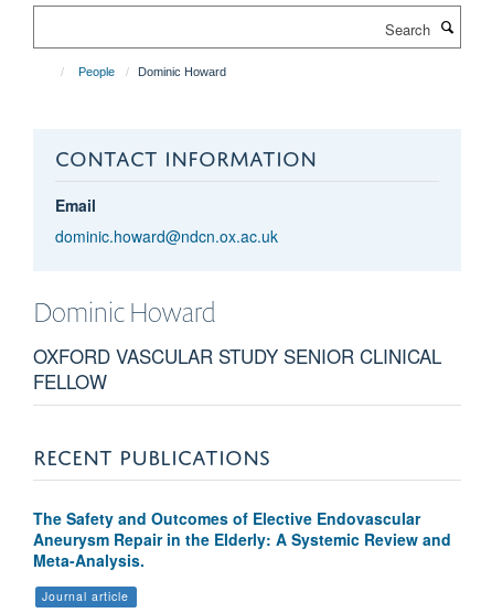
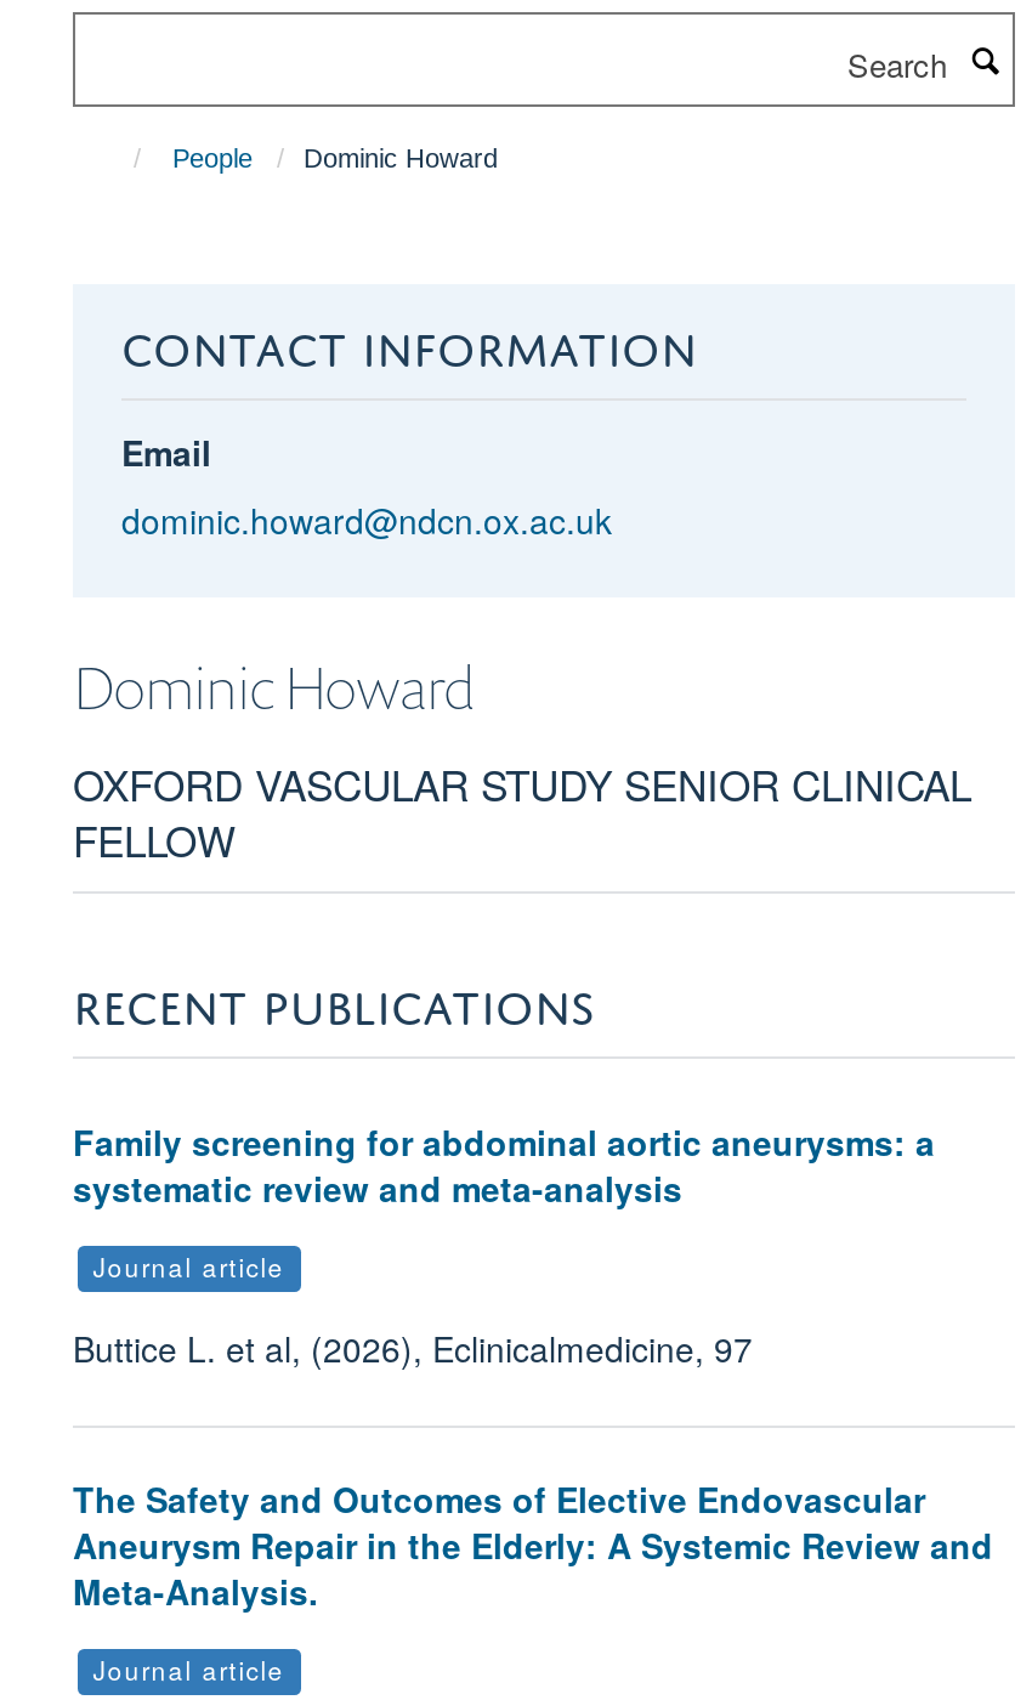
none -> [73,1117,935,1372] Family screening for abdominal aortic aneurysms: a | systematic review and meta-analysis | Journal article | Buttice L. et al, (2026), Eclinicalmedicine, 97

